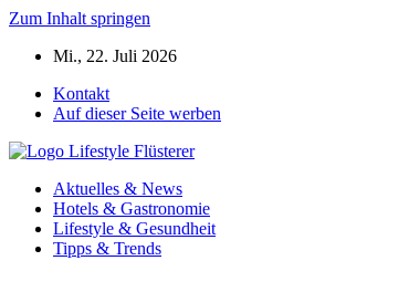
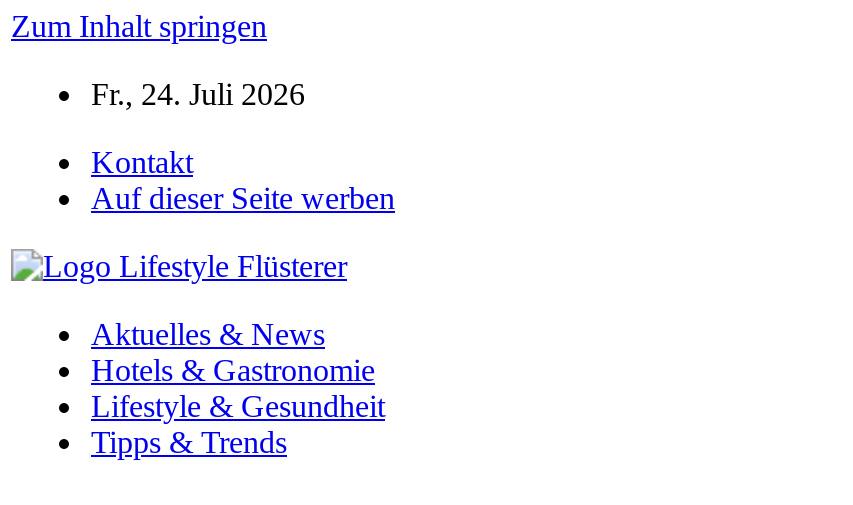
[53,46,177,65] Mi., 22. Juli 2026 -> [91,77,305,111] Fr., 24. Juli 2026

